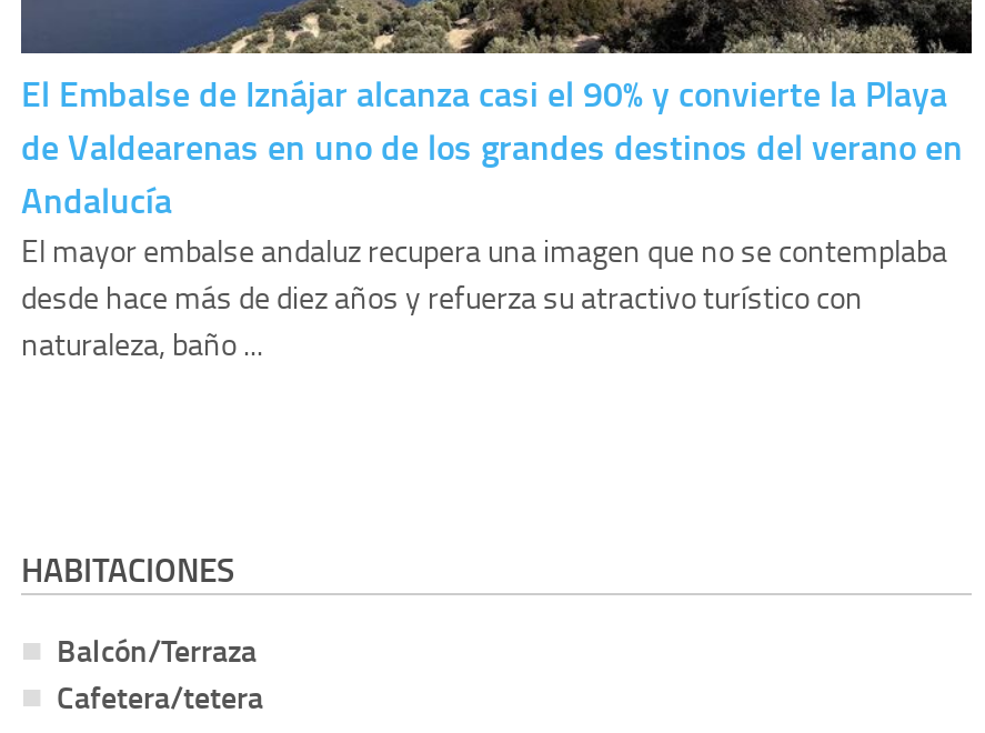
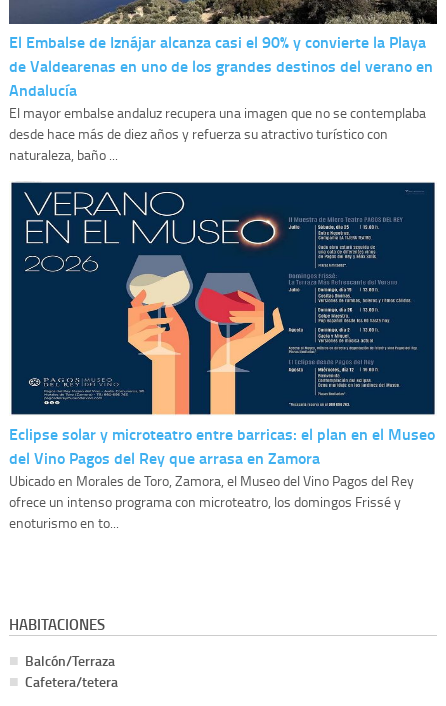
none -> [9,181,436,532] [image] | Eclipse solar y microteatro entre barricas: el plan en el Museo | del Vino Pagos del Rey que arrasa en Zamora | Ubicado en Morales de Toro, Zamora, el Museo del Vino Pagos del Rey | ofrece un intenso programa con microteatro, los domingos Frissé y | enoturismo en to...

